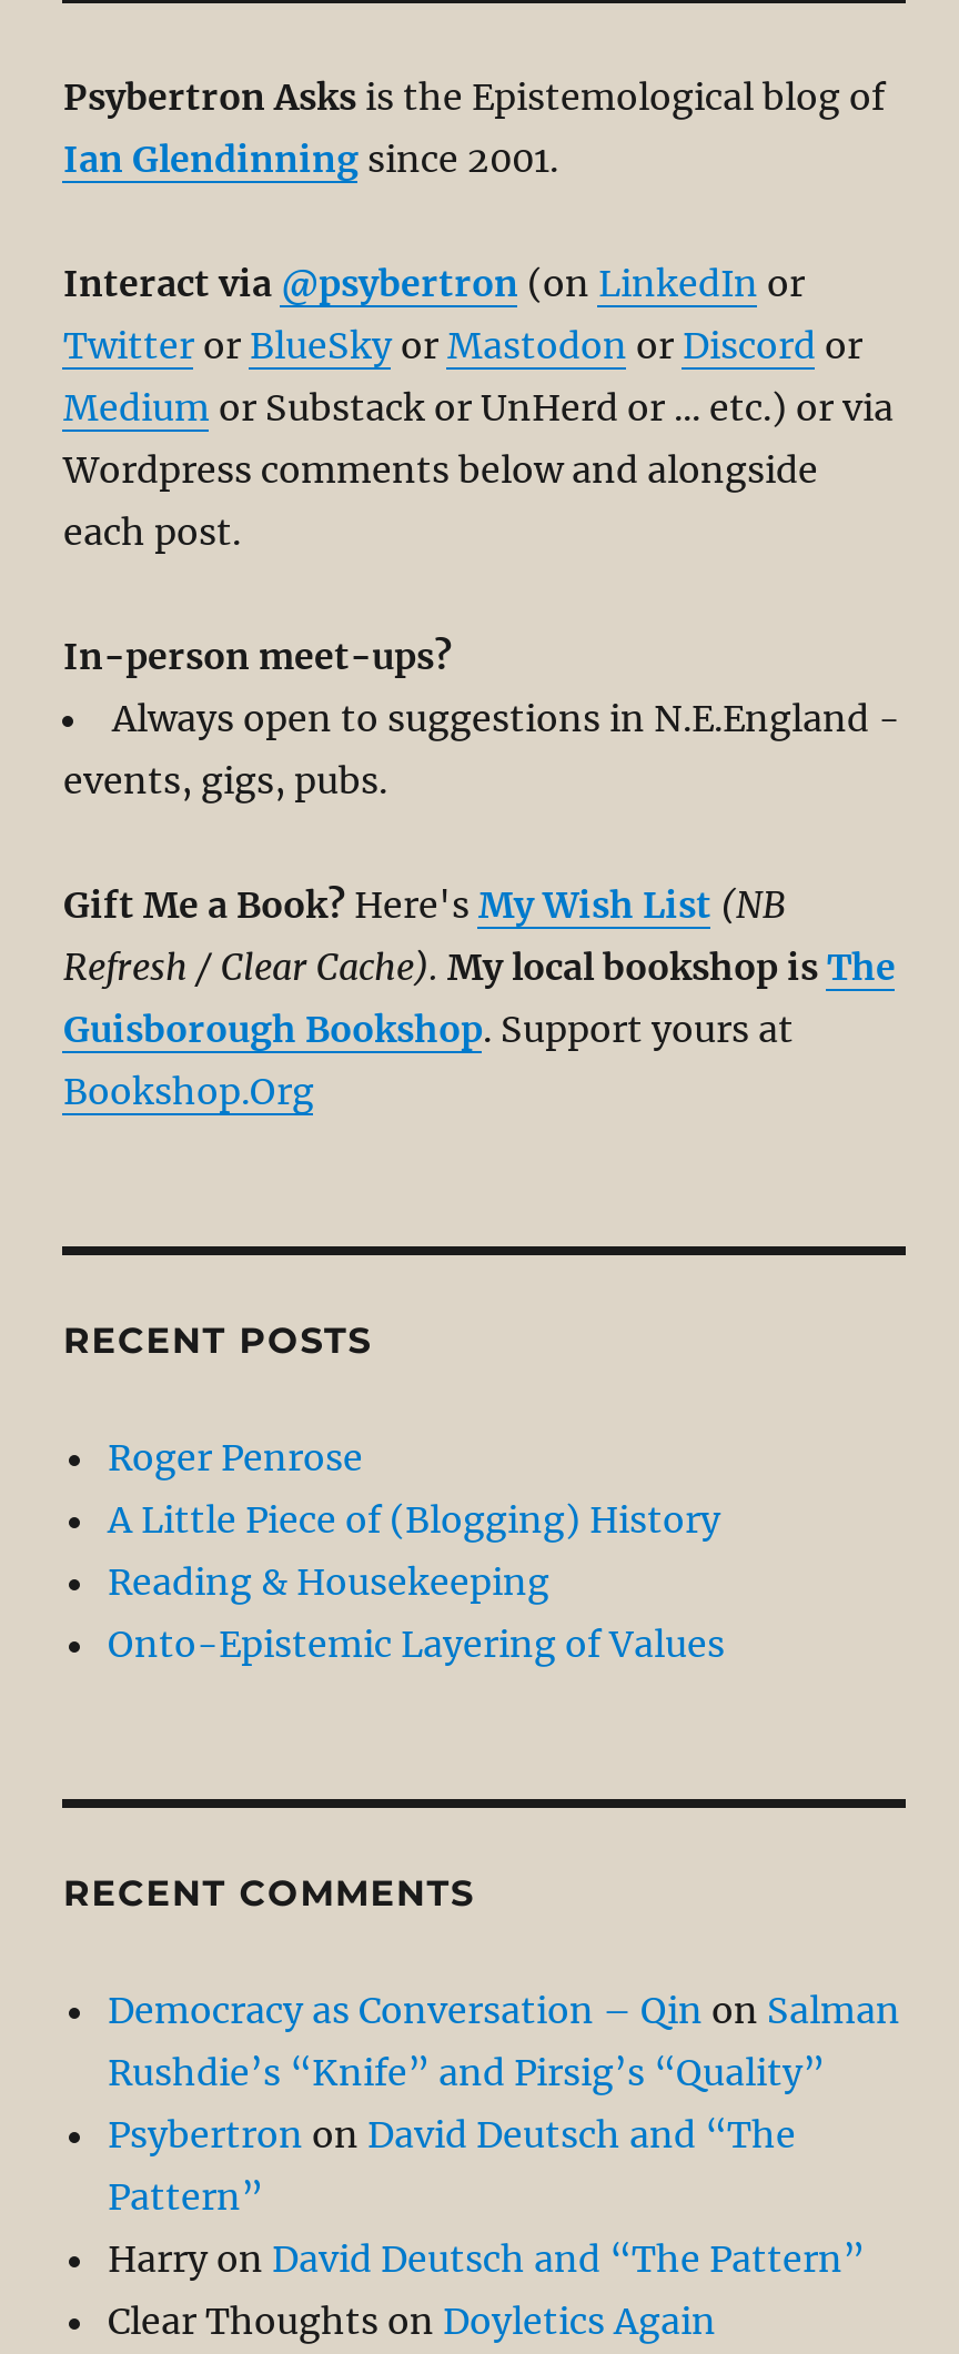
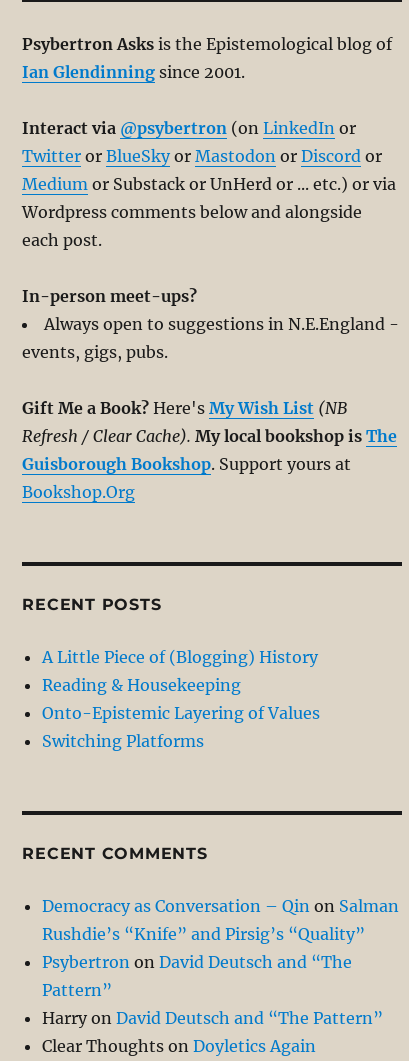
[108,1436,363,1481] Roger Penrose -> none
moved [108,1498,725,1667] -> [42,647,320,723]: A Little Piece of (Blogging) History | Reading & Housekeeping | Onto-Epistemic Layering of Values
none -> [42,731,204,751] Switching Platforms

